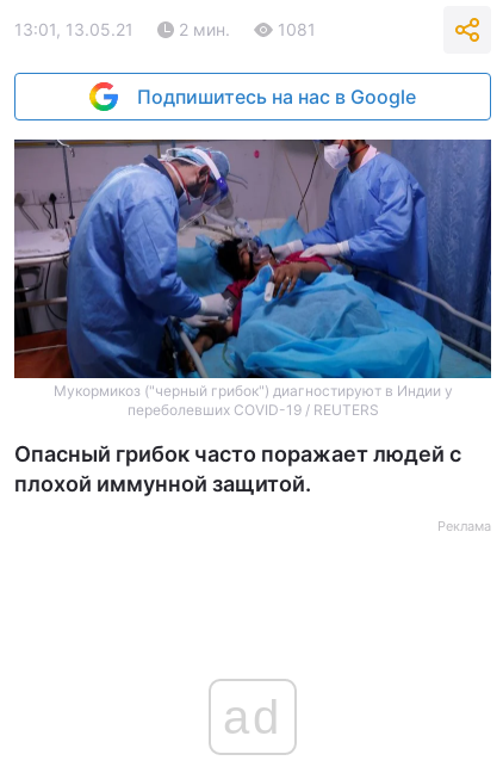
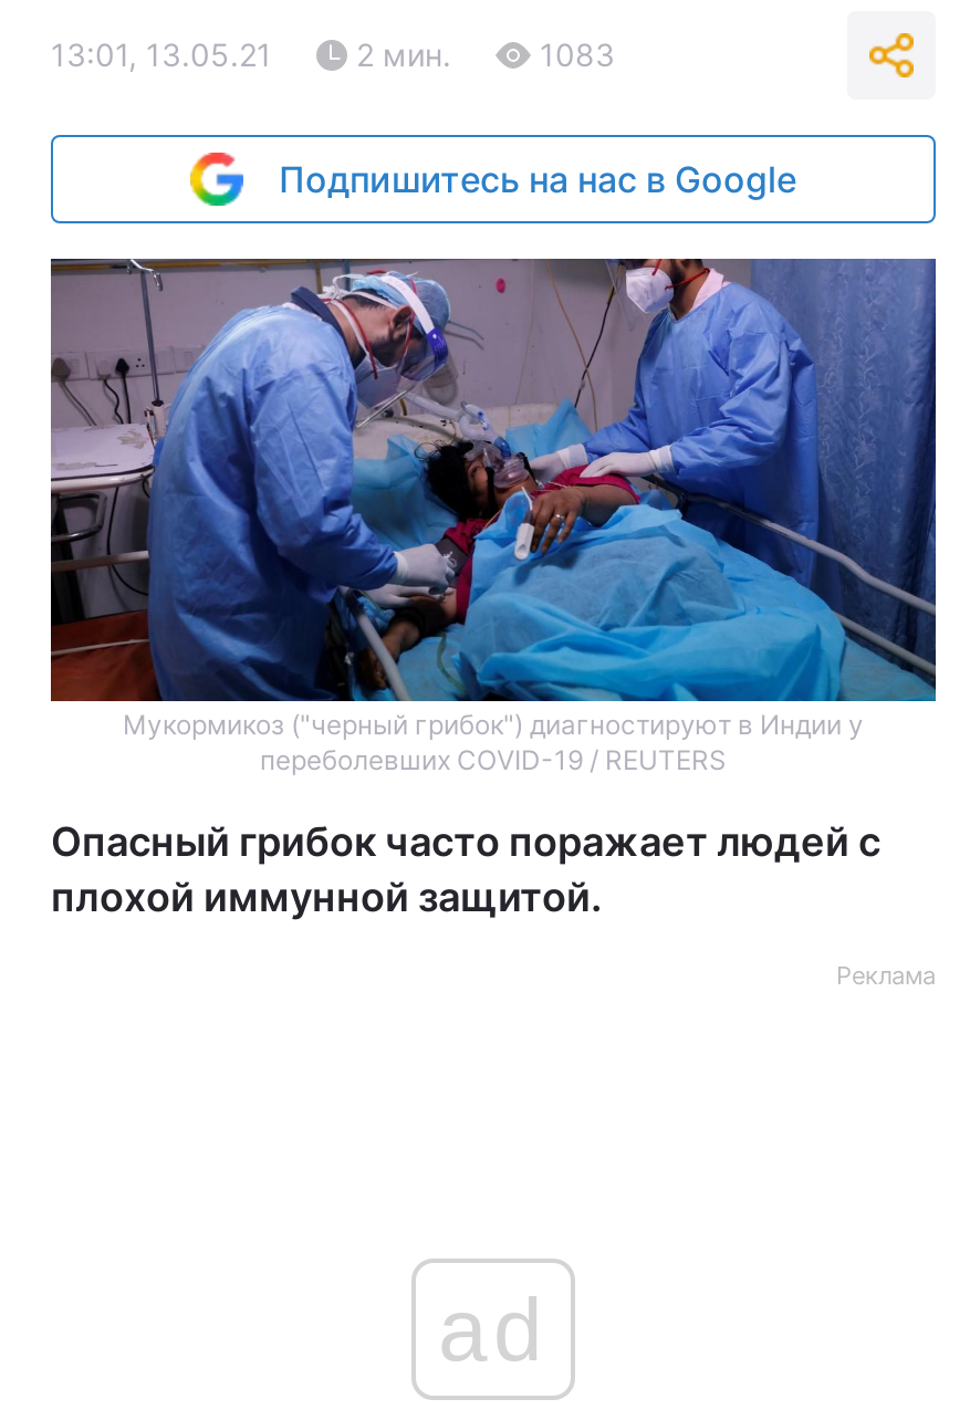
[278,19,316,39] 1081 -> [540,35,615,73] 1083

